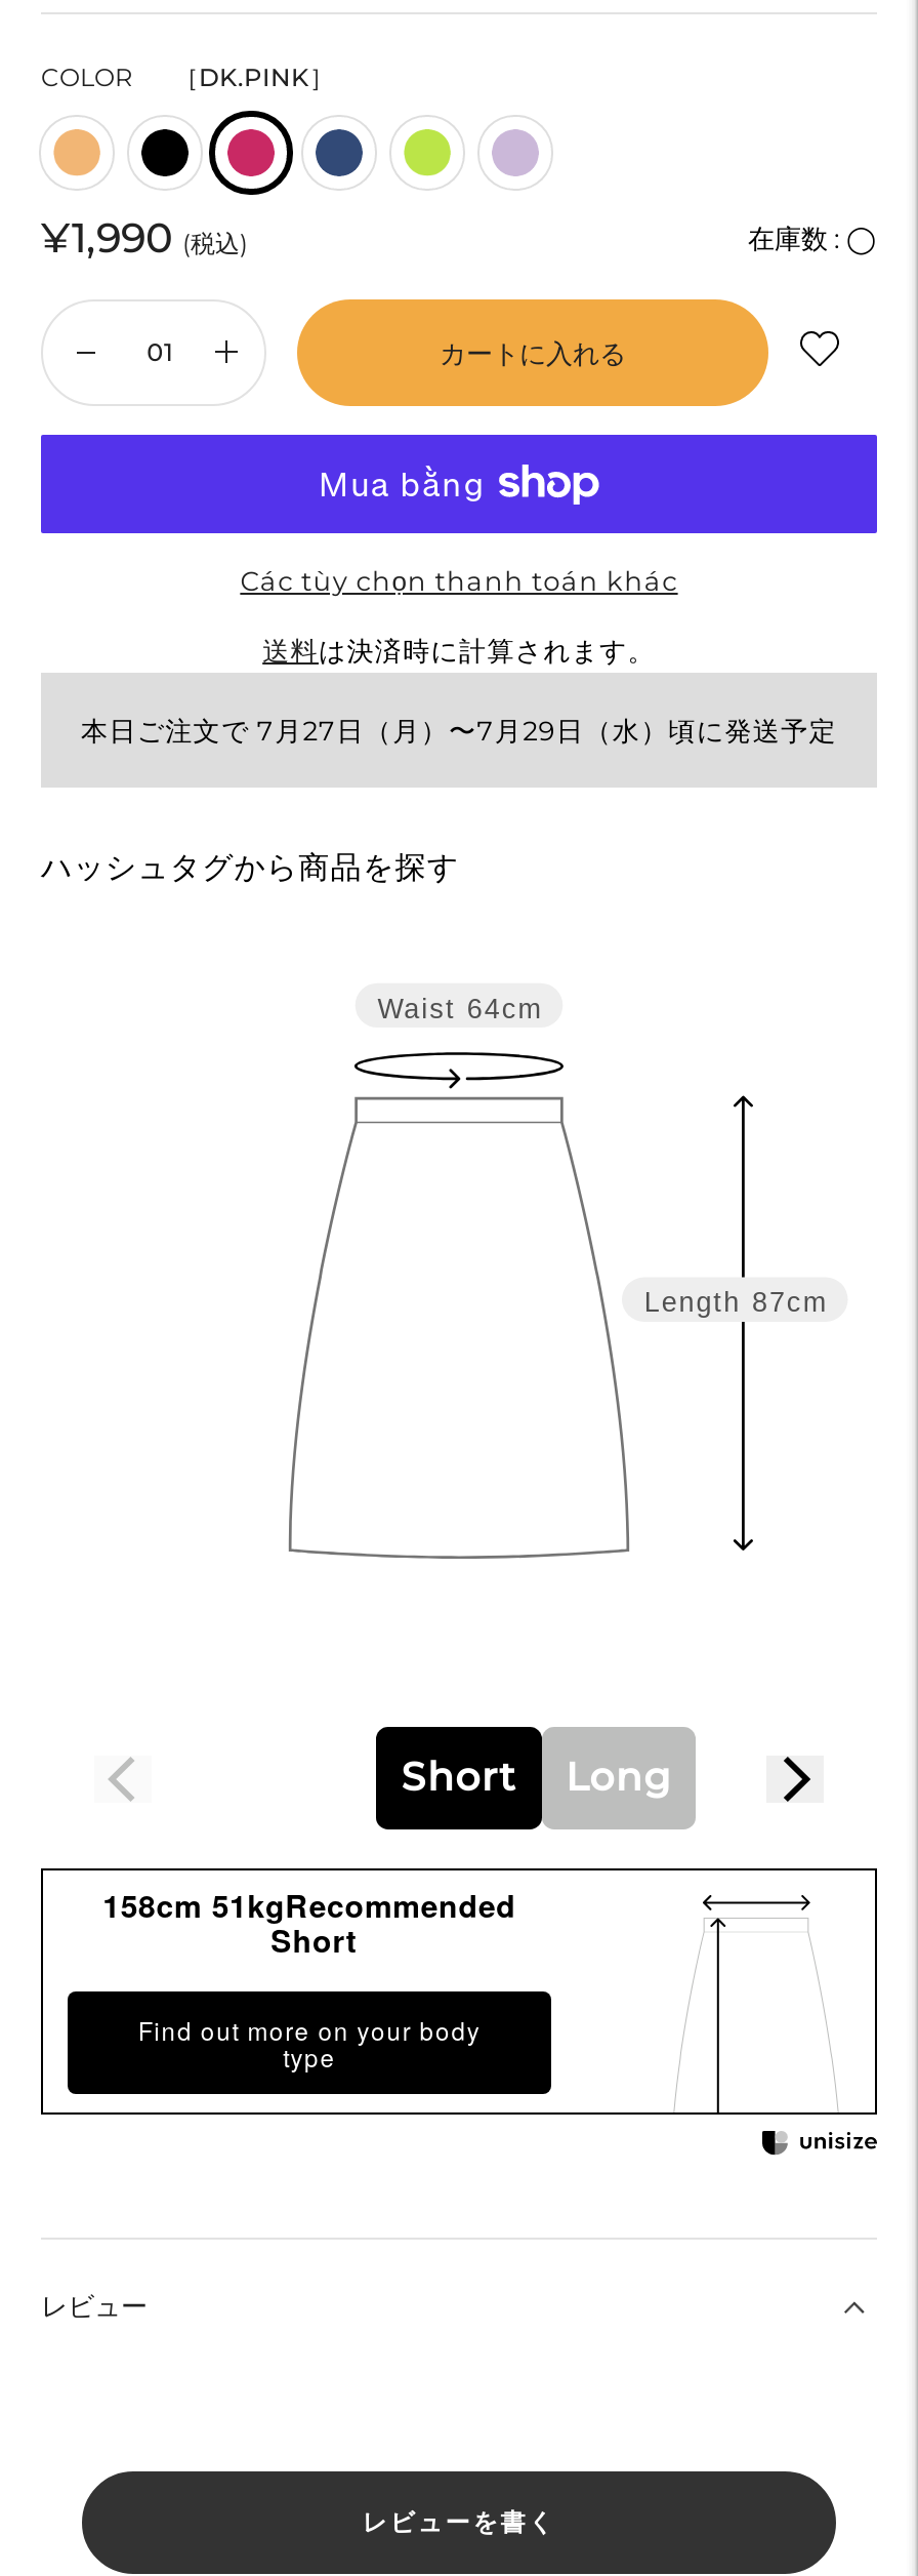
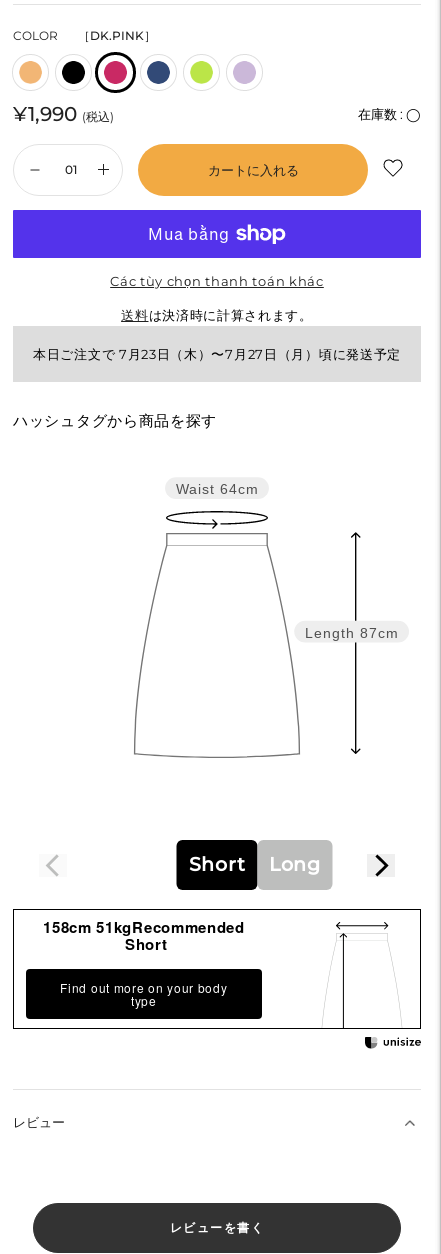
[81,714,837,746] 本日ご注文で 7月27日（月）〜7月29日（水）頃に発送予定 -> [33,346,401,362] 本日ご注文で 7月23日（木）〜7月27日（月）頃に発送予定

